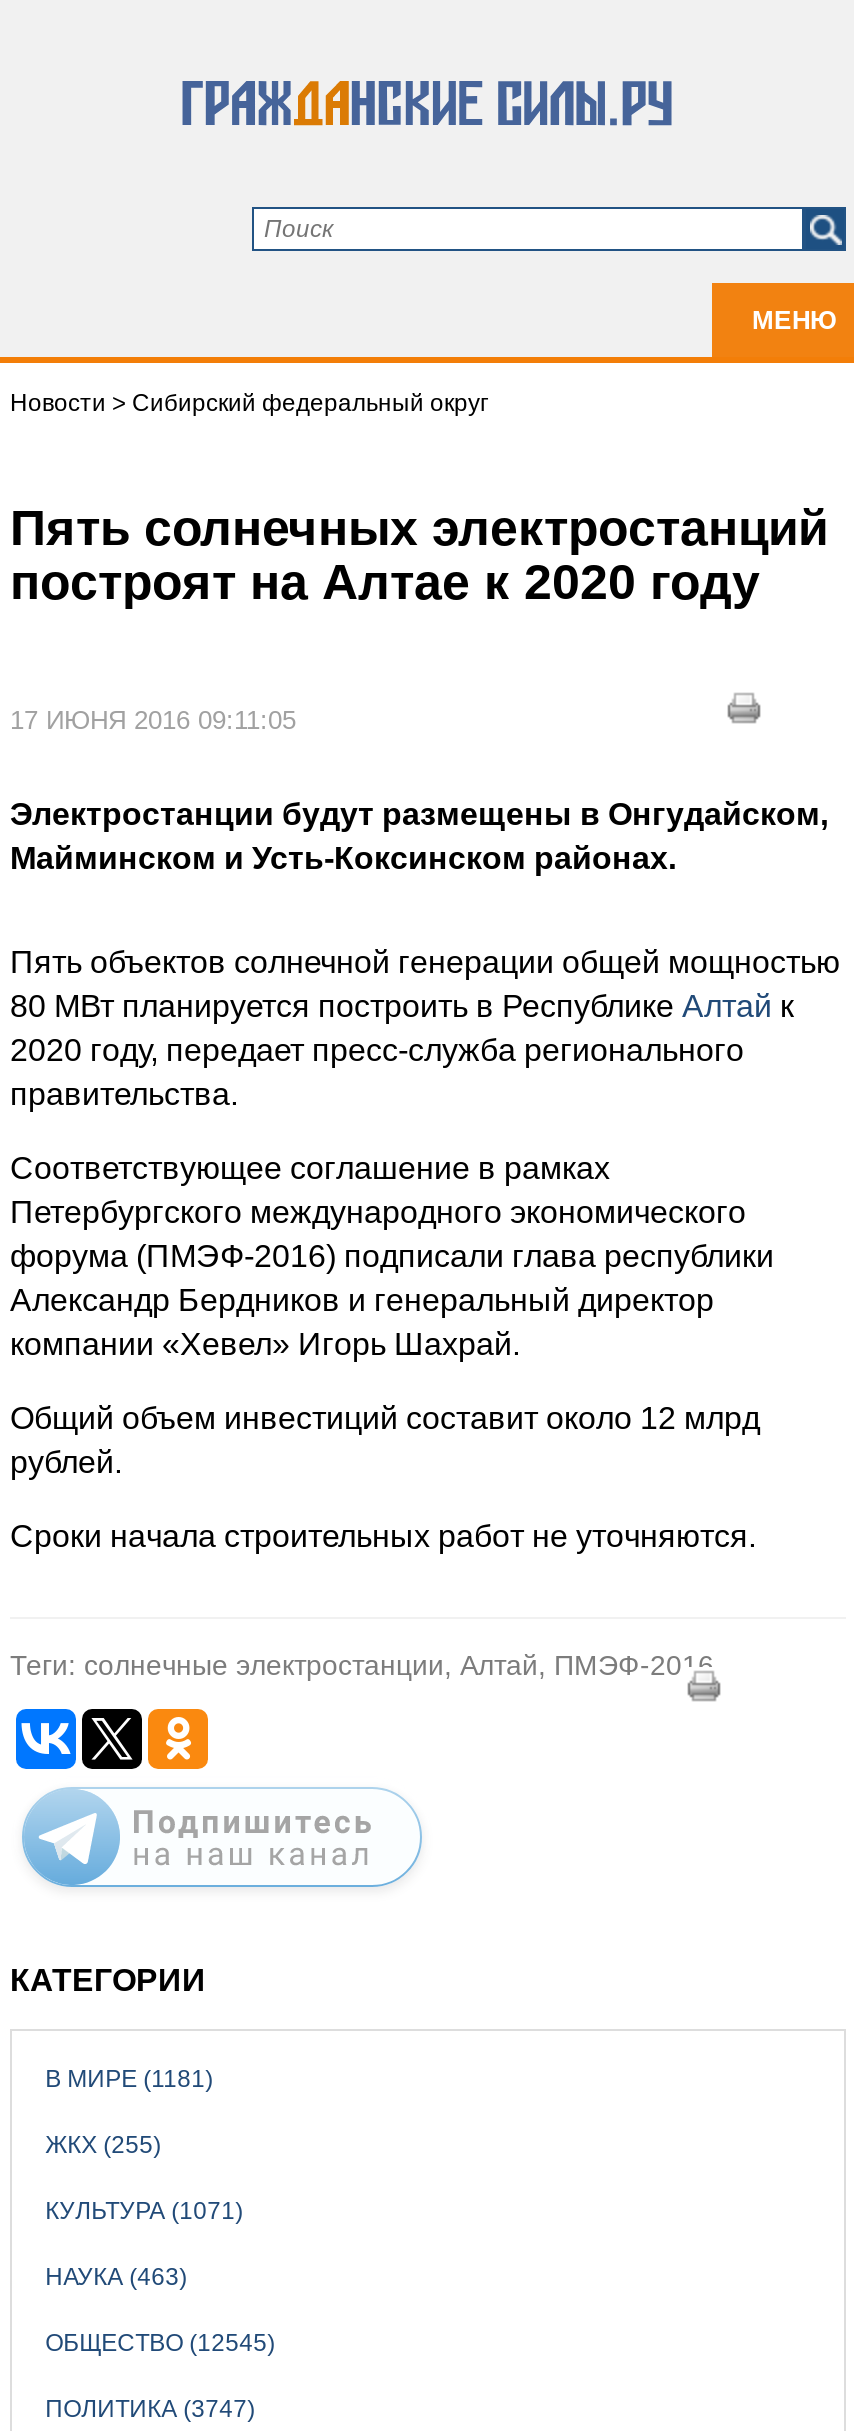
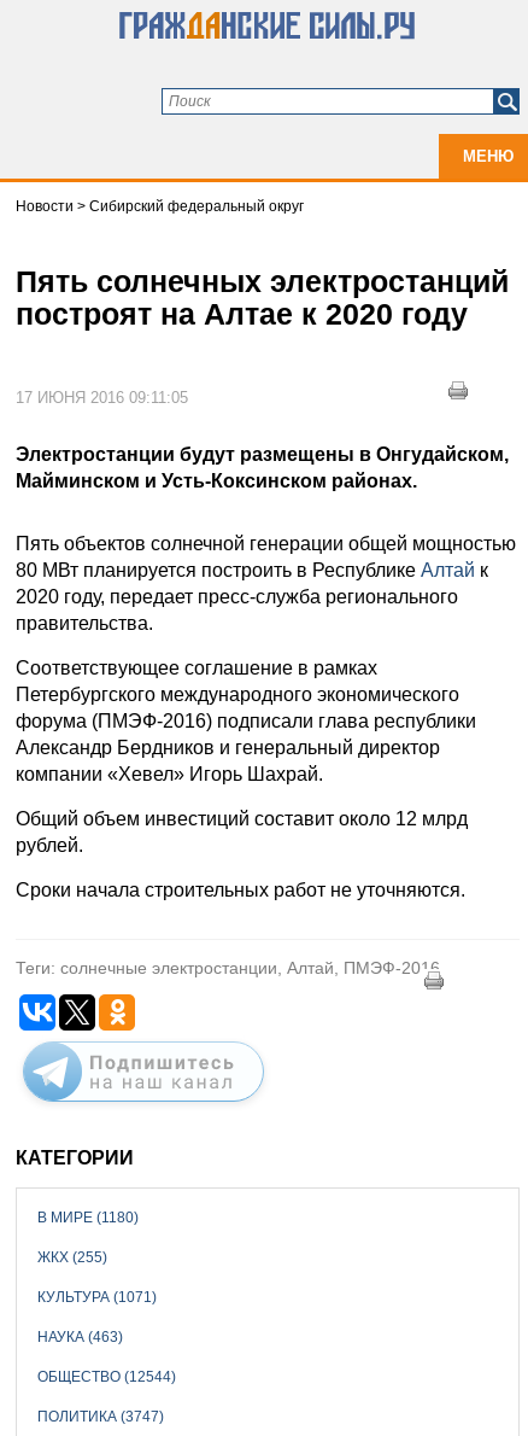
[45,2064,213,2092] В МИРЕ (1181) -> [37,1209,138,1225] В МИРЕ (1180)
[45,2328,275,2356] ОБЩЕСТВО (12545) -> [37,1368,176,1385] ОБЩЕСТВО (12544)

